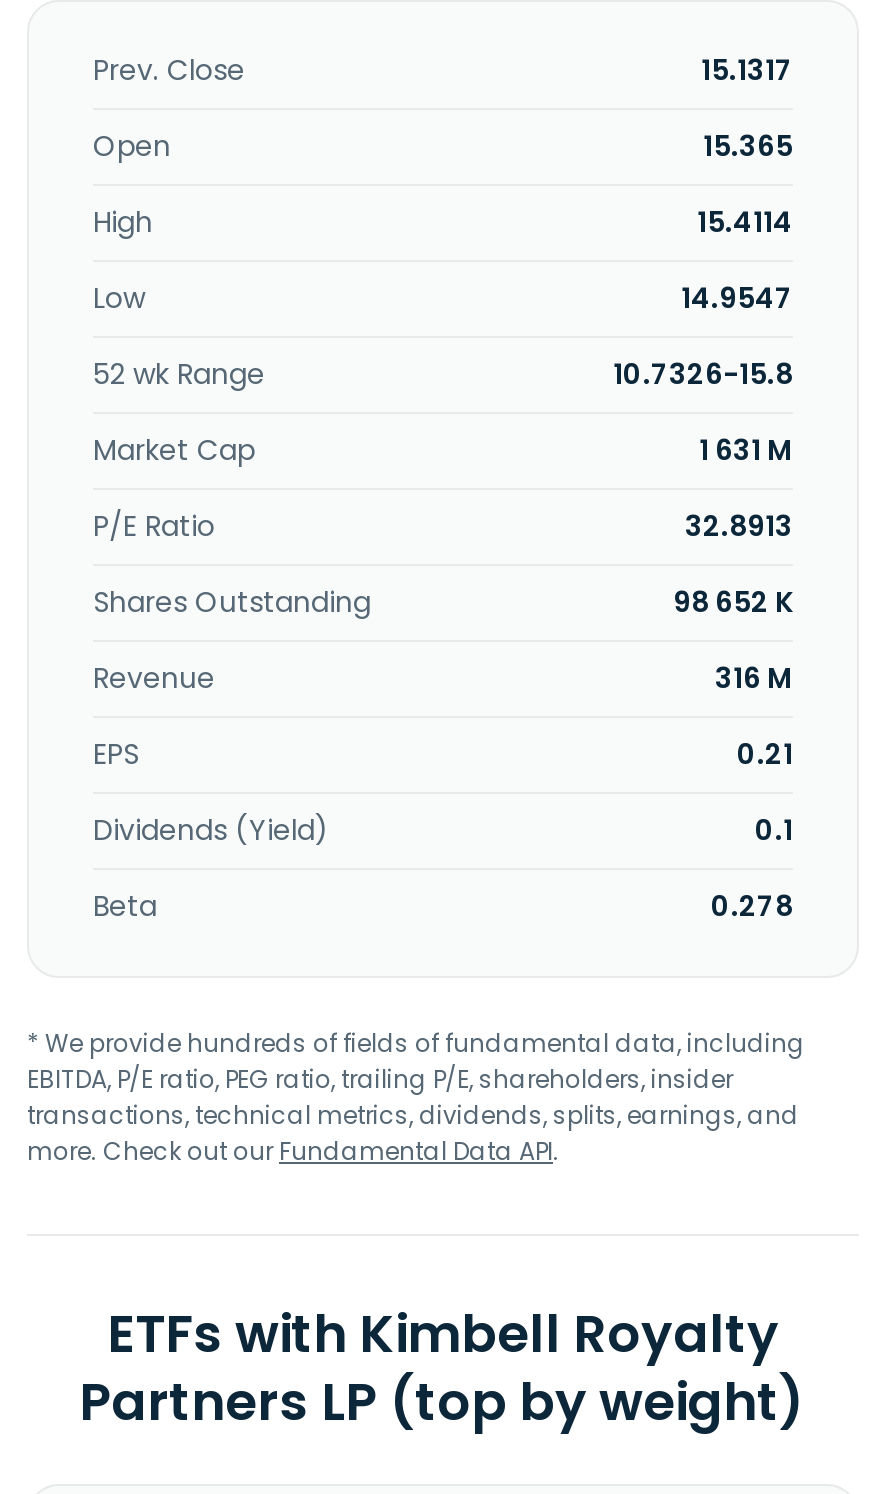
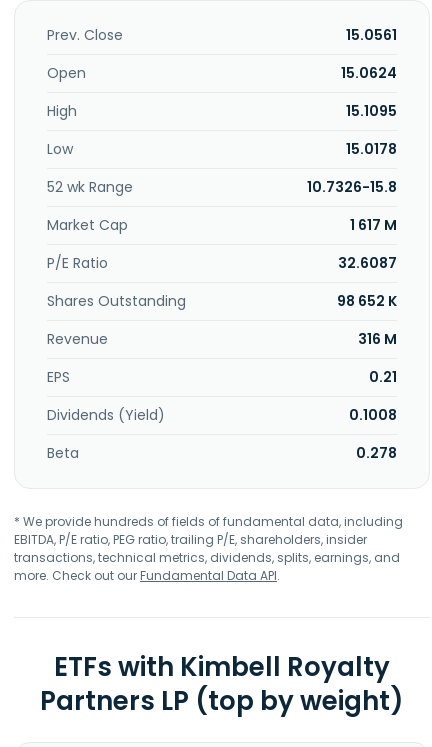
[701,50,793,90] 15.1317 -> [346,25,397,45] 15.0561
[703,126,793,166] 15.365 -> [341,63,397,83] 15.0624
[697,202,793,242] 15.4114 -> [346,101,397,121] 15.1095
[681,278,793,318] 14.9547 -> [346,139,397,159] 15.0178
[699,430,793,470] 1 631 M -> [350,215,397,235] 1 617 M
[685,506,793,546] 32.8913 -> [338,253,397,273] 32.6087
[755,810,793,850] 0.1 -> [349,405,397,425] 0.1008

